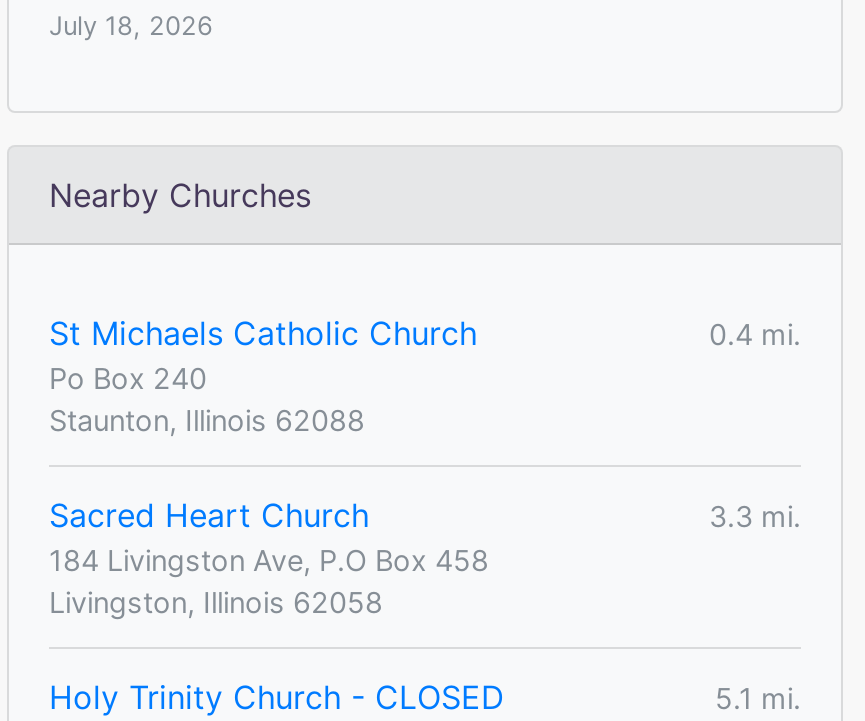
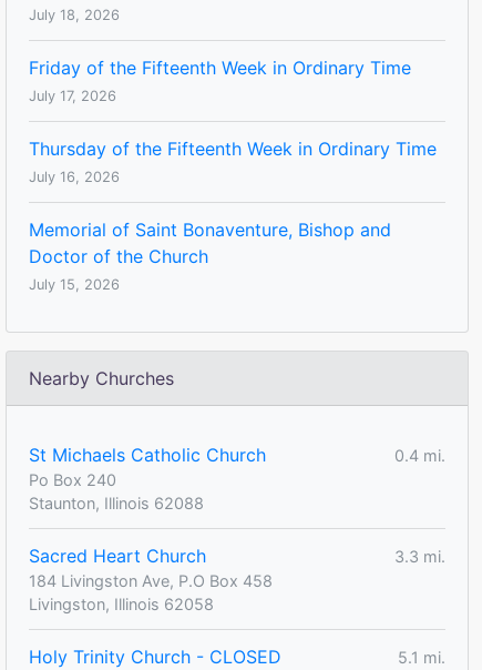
none -> [29,57,437,293] Friday of the Fifteenth Week in Ordinary Time | July 17, 2026 | Thursday of the Fifteenth Week in Ordinary Time | July 16, 2026 | Memorial of Saint Bonaventure, Bishop and | Doctor of the Church | July 15, 2026

